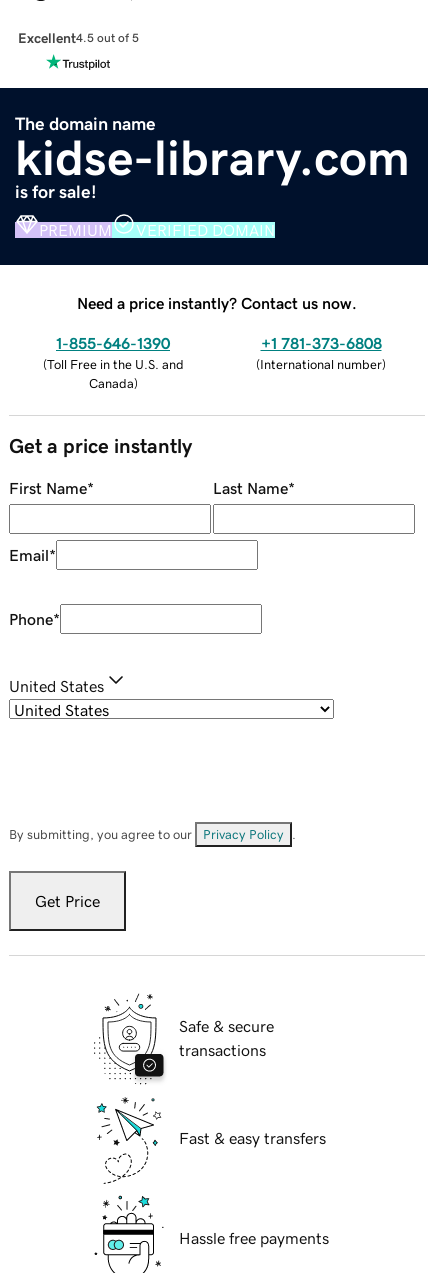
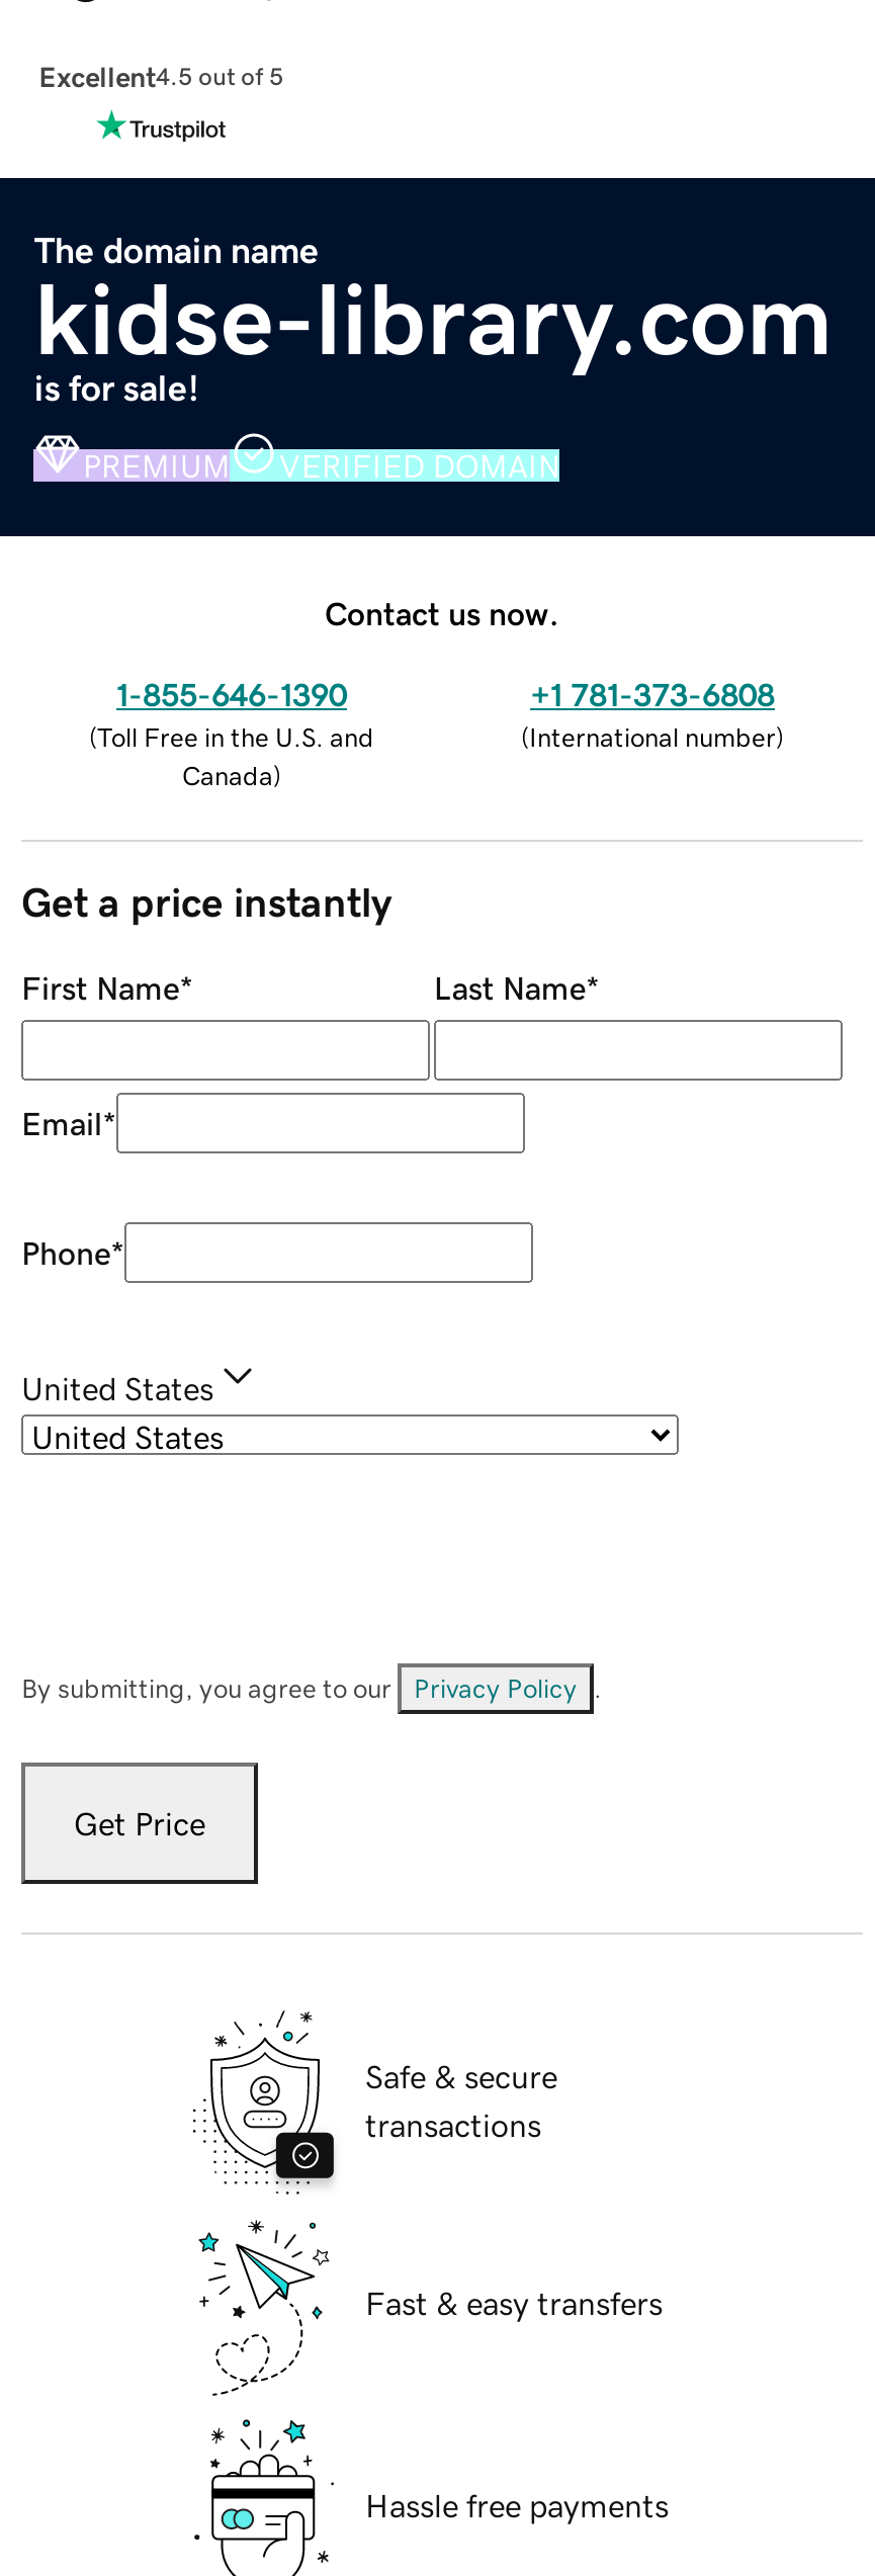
[77,295,357,311] Need a price instantly? Contact us now. -> [325,596,559,629] Contact us now.

